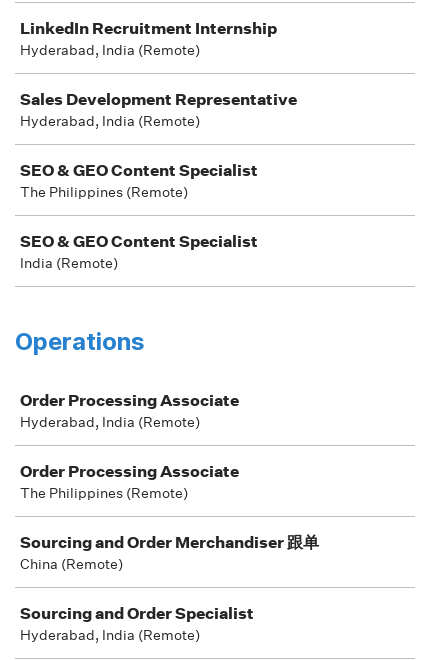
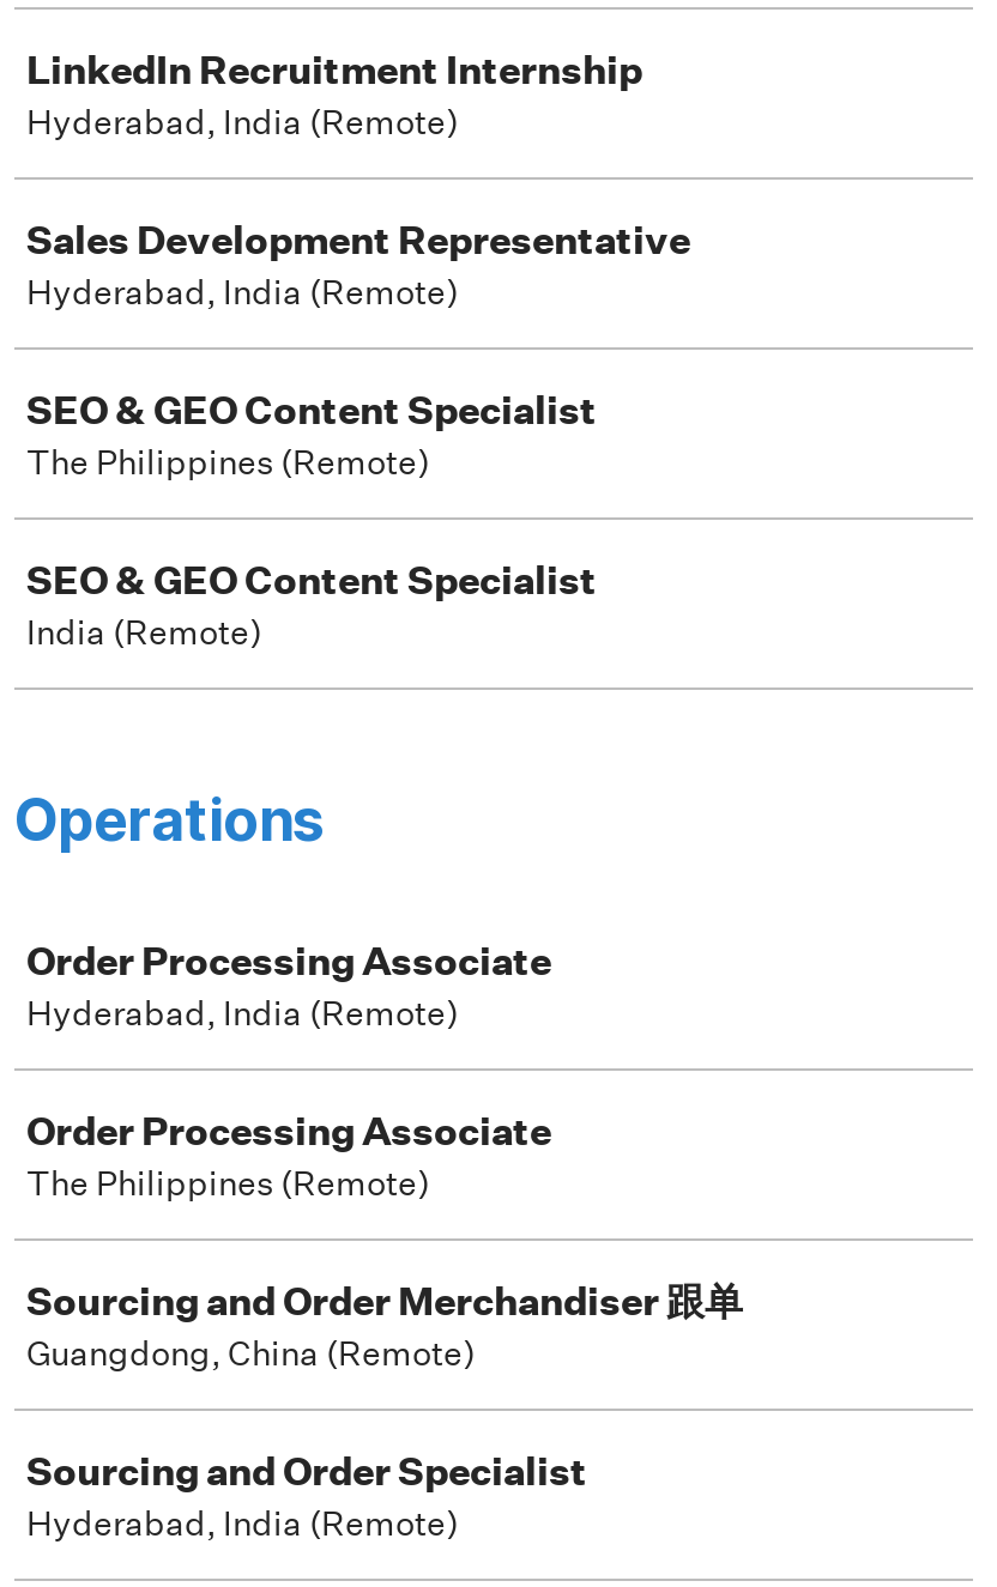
[20,555,123,573] China (Remote) -> [26,1332,475,1375] Guangdong, China (Remote)

